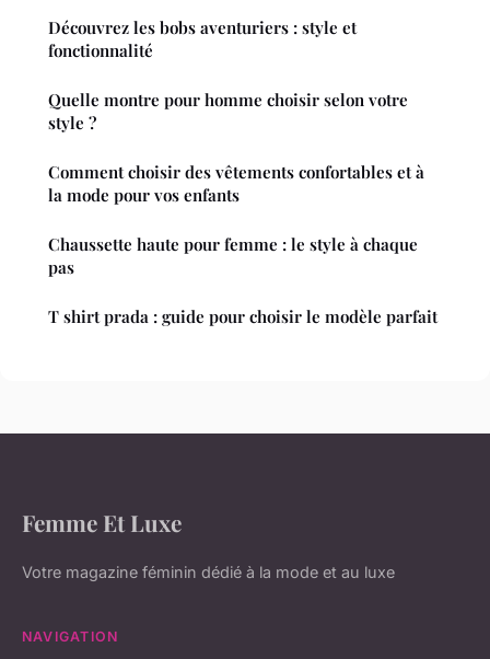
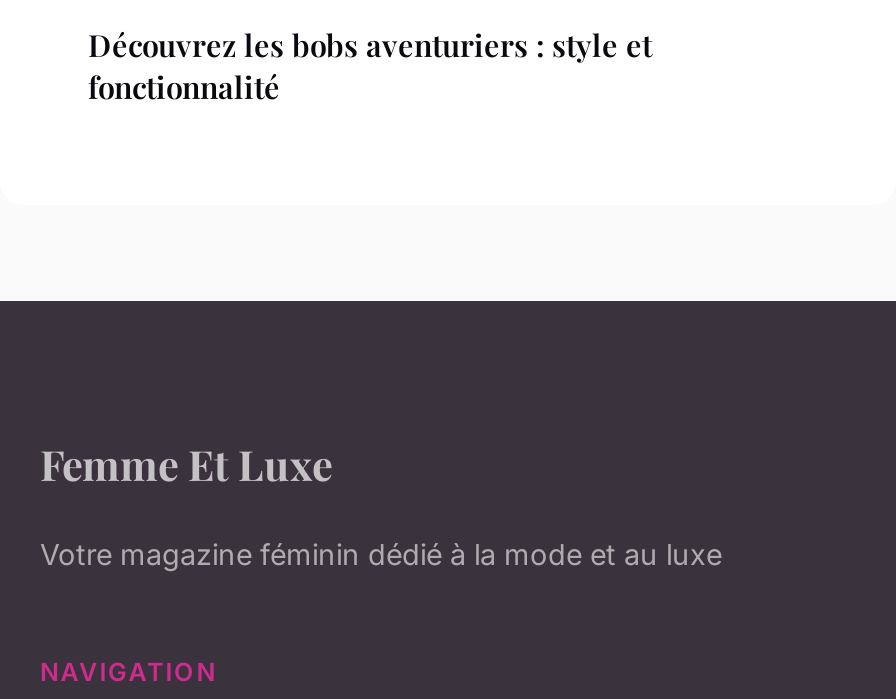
[48,88,437,327] Quelle montre pour homme choisir selon votre | style ? | Comment choisir des vêtements confortables et à | la mode pour vos enfants | Chaussette haute pour femme : le style à chaque | pas | T shirt prada : guide pour choisir le modèle parfait -> none

